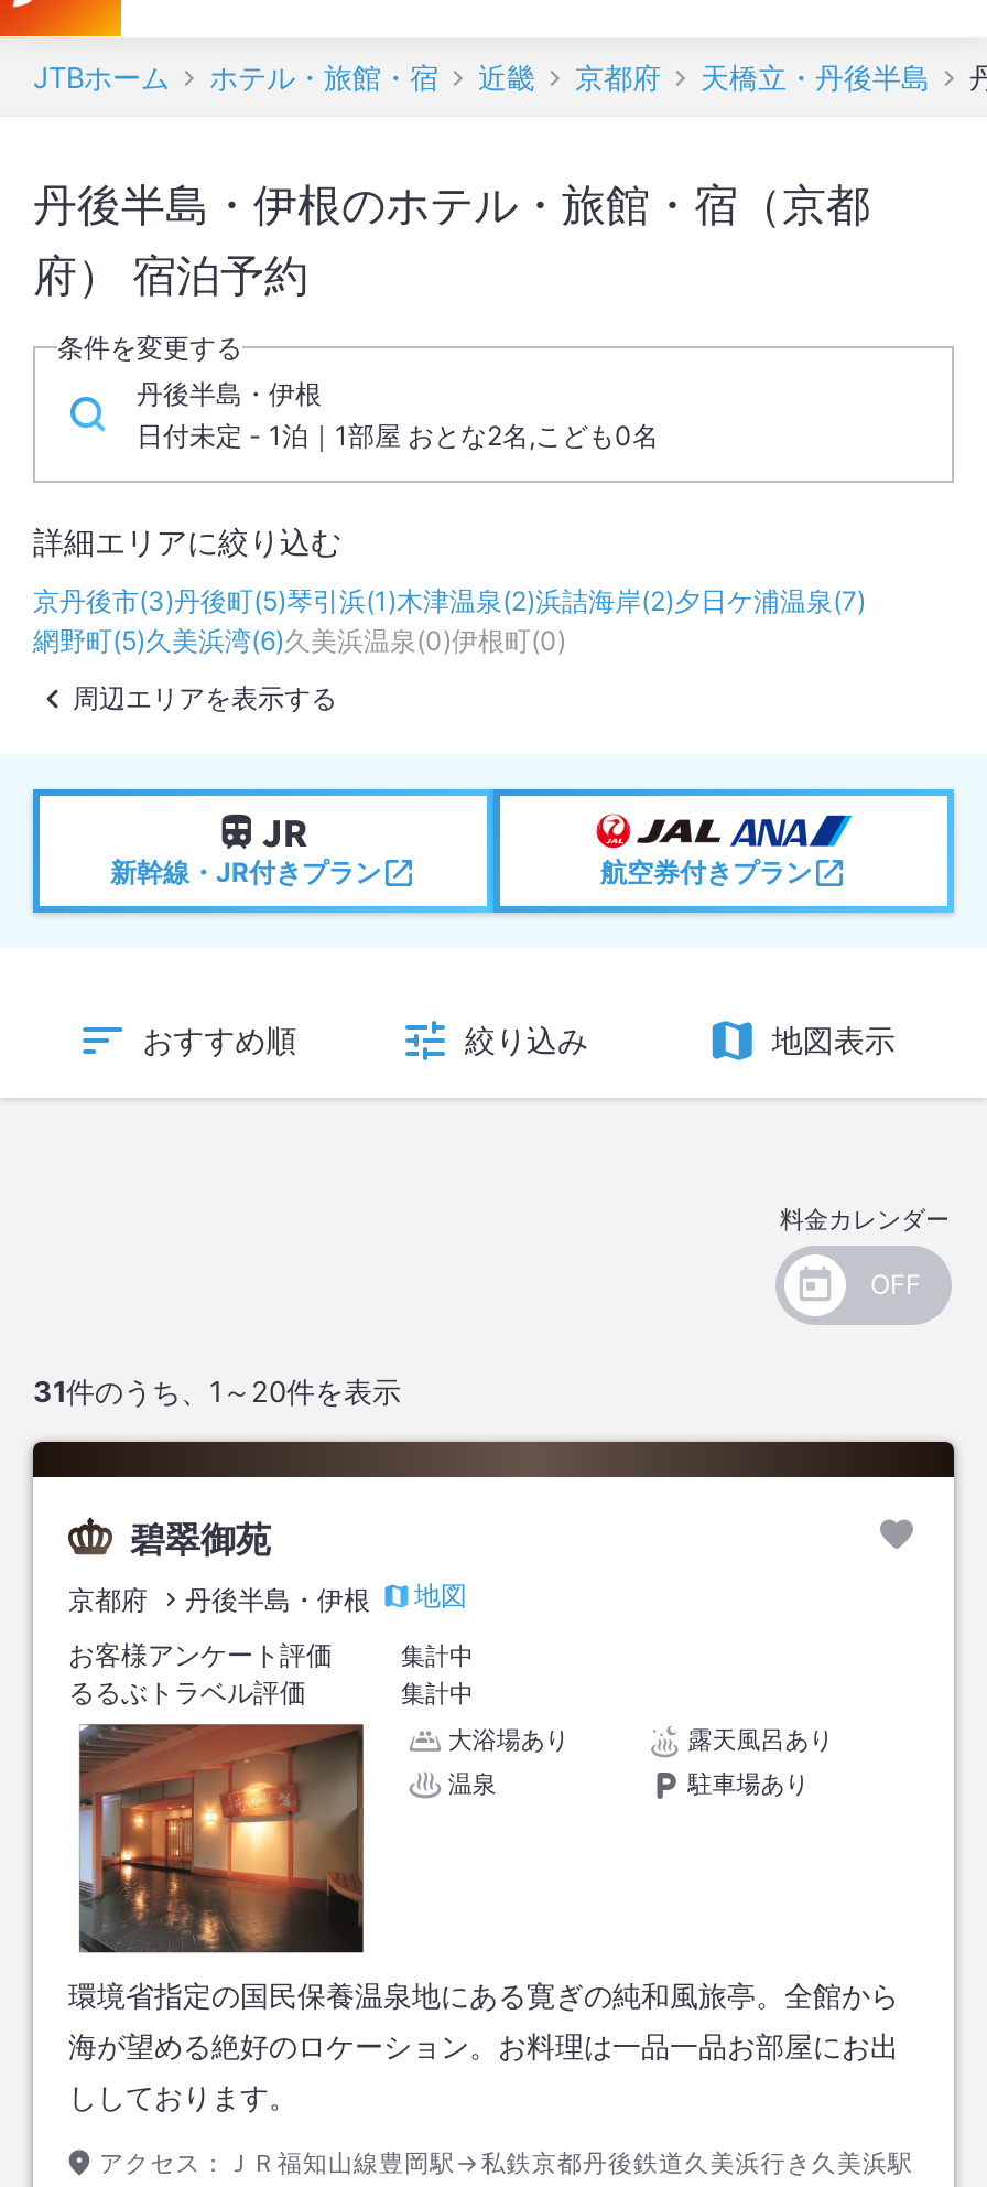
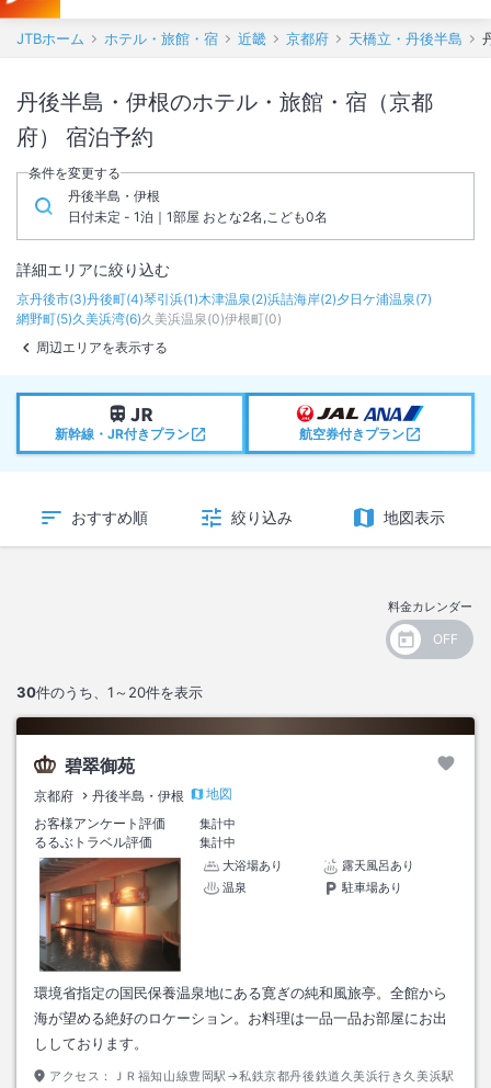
[33,584,866,617] 京丹後市(3)丹後町(5)琴引浜(1)木津温泉(2)浜詰海岸(2)夕日ケ浦温泉(7) -> [16,291,432,307] 京丹後市(3)丹後町(4)琴引浜(1)木津温泉(2)浜詰海岸(2)夕日ケ浦温泉(7)
[33,1373,401,1409] 31件のうち、1～20件を表示 -> [16,683,203,701] 30件のうち、1～20件を表示

